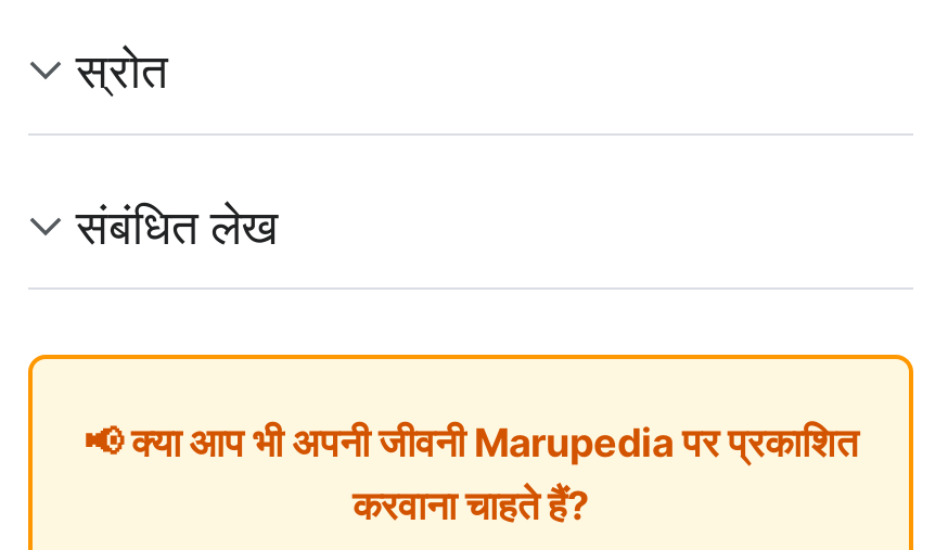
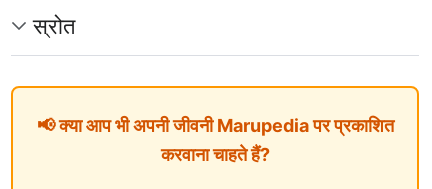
[76,194,278,257] संबंधित लेख -> none

